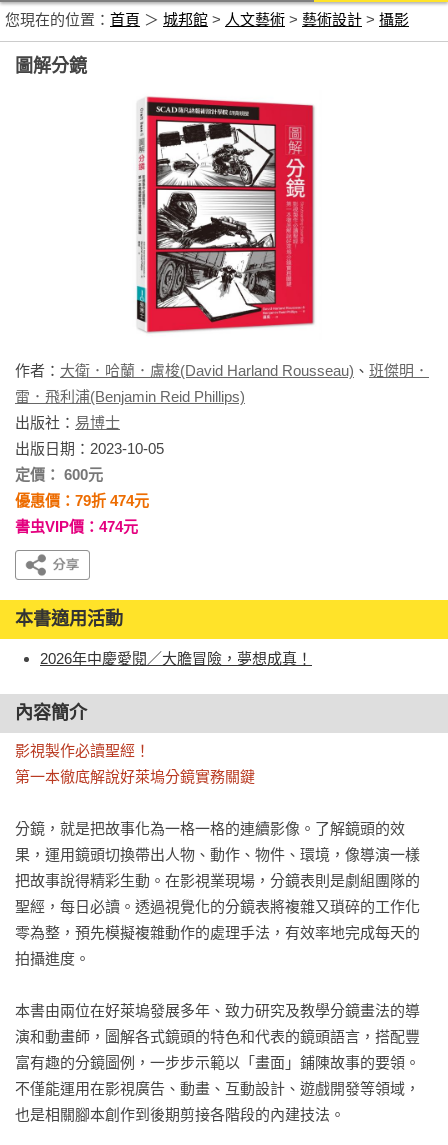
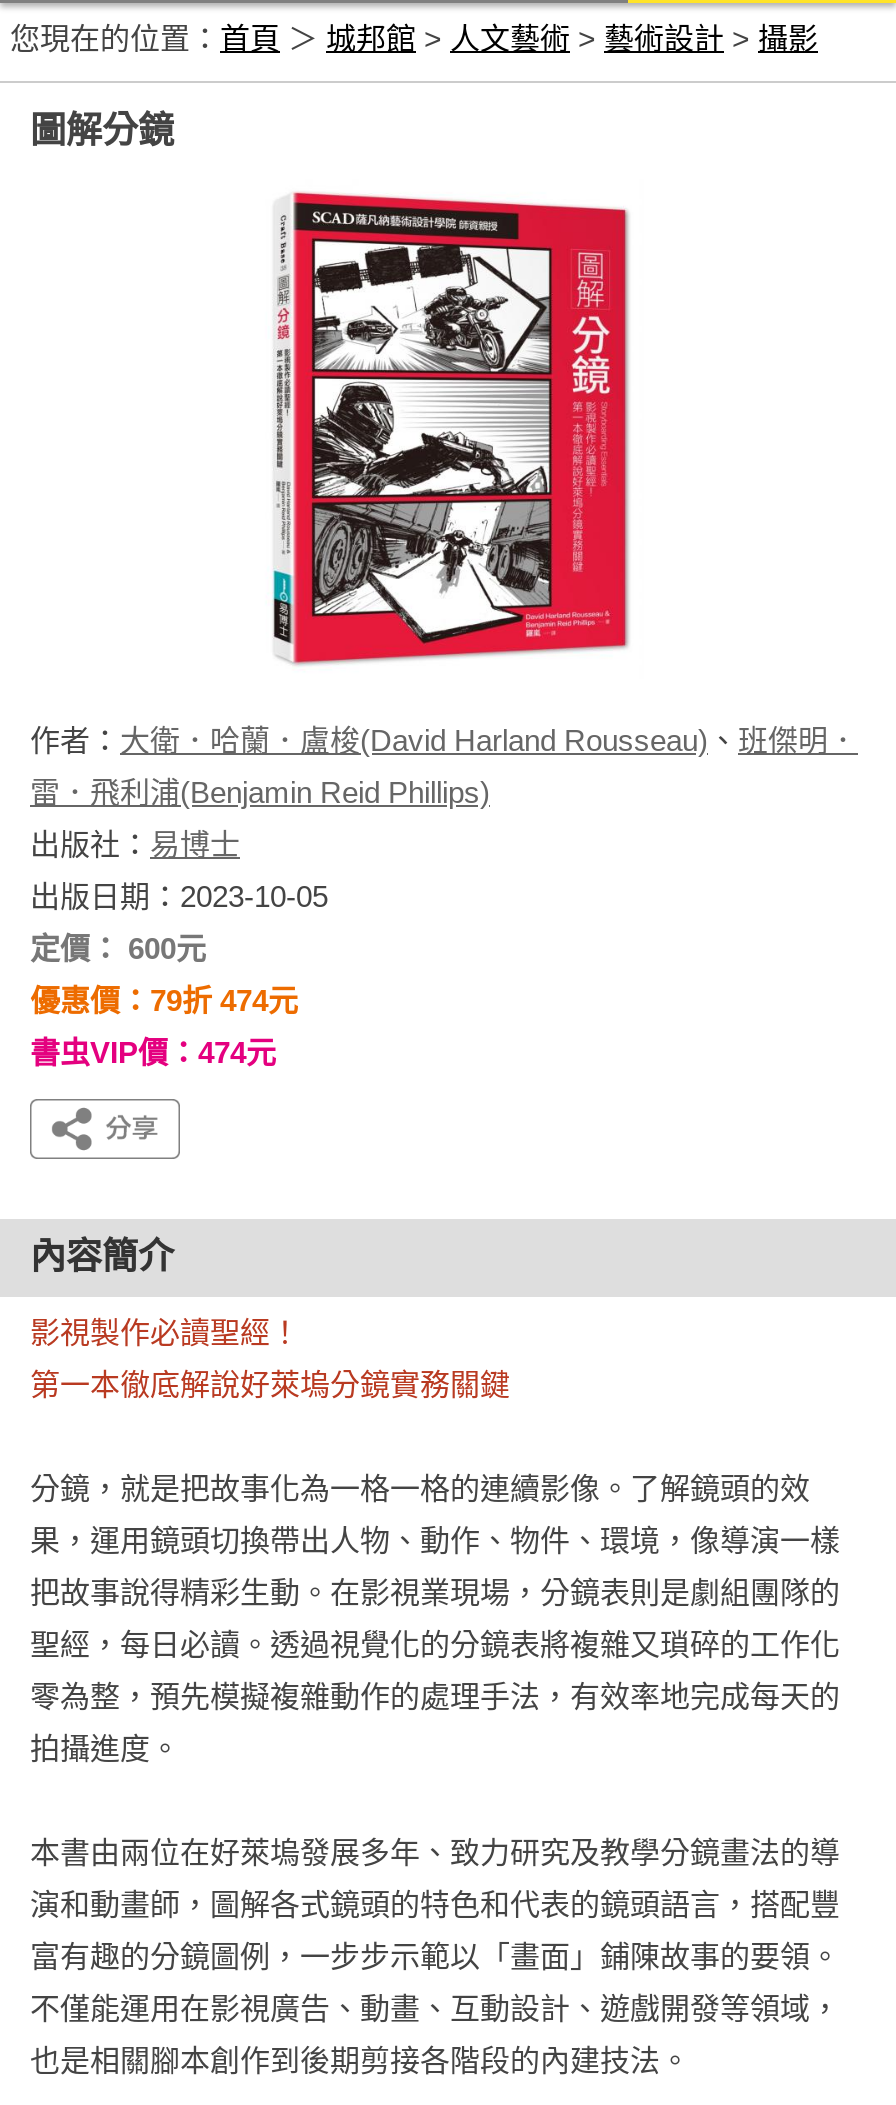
[15,609,312,667] 本書適用活動 | 2026年中慶愛閱／大膽冒險，夢想成真！ -> none

